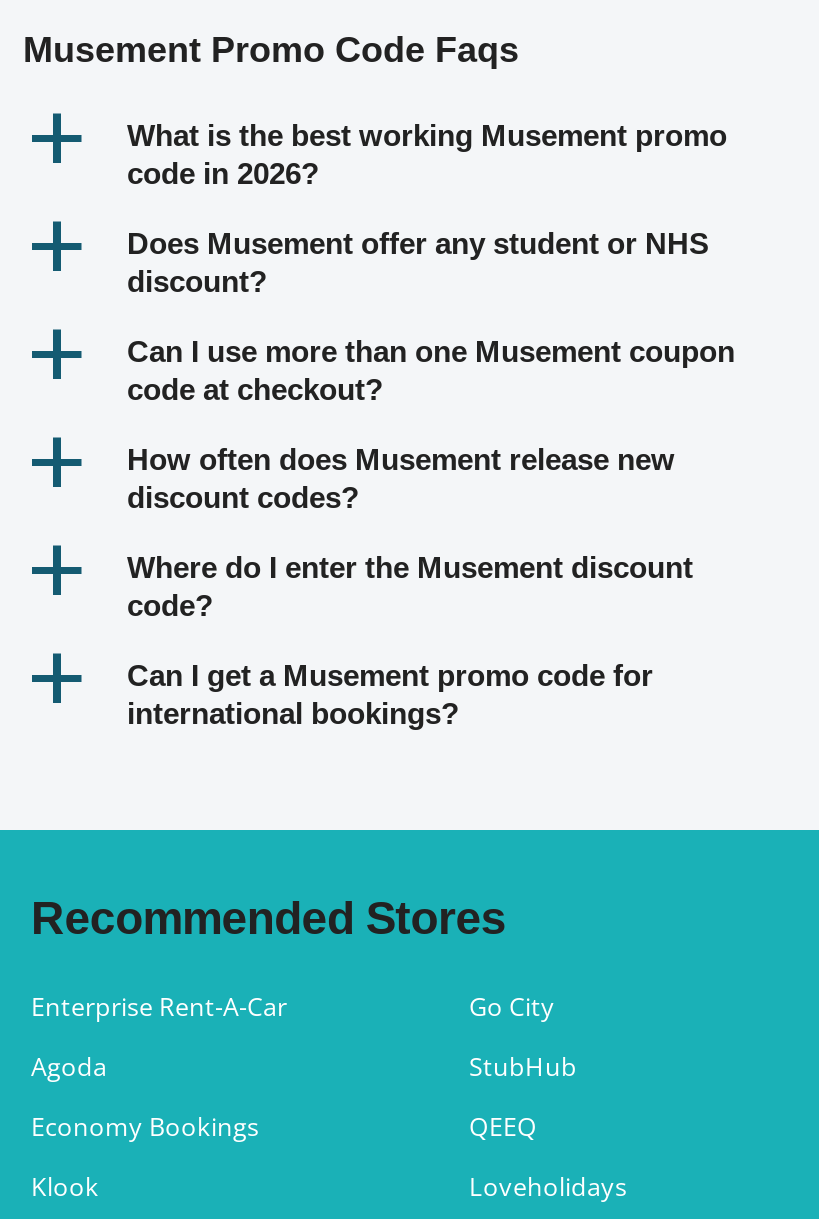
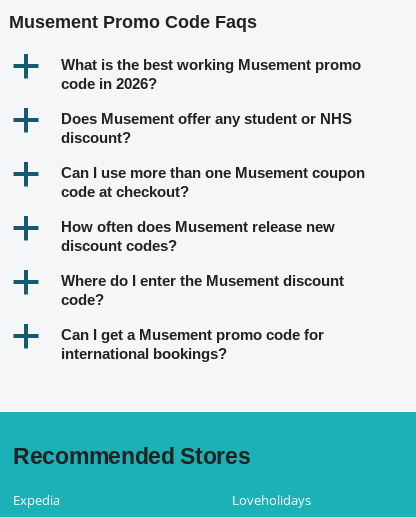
[31,990,577,1205] Enterprise Rent-A-Car | Go City | Agoda | StubHub | Economy Bookings | QEEQ | Klook -> [13,492,60,509] Expedia

